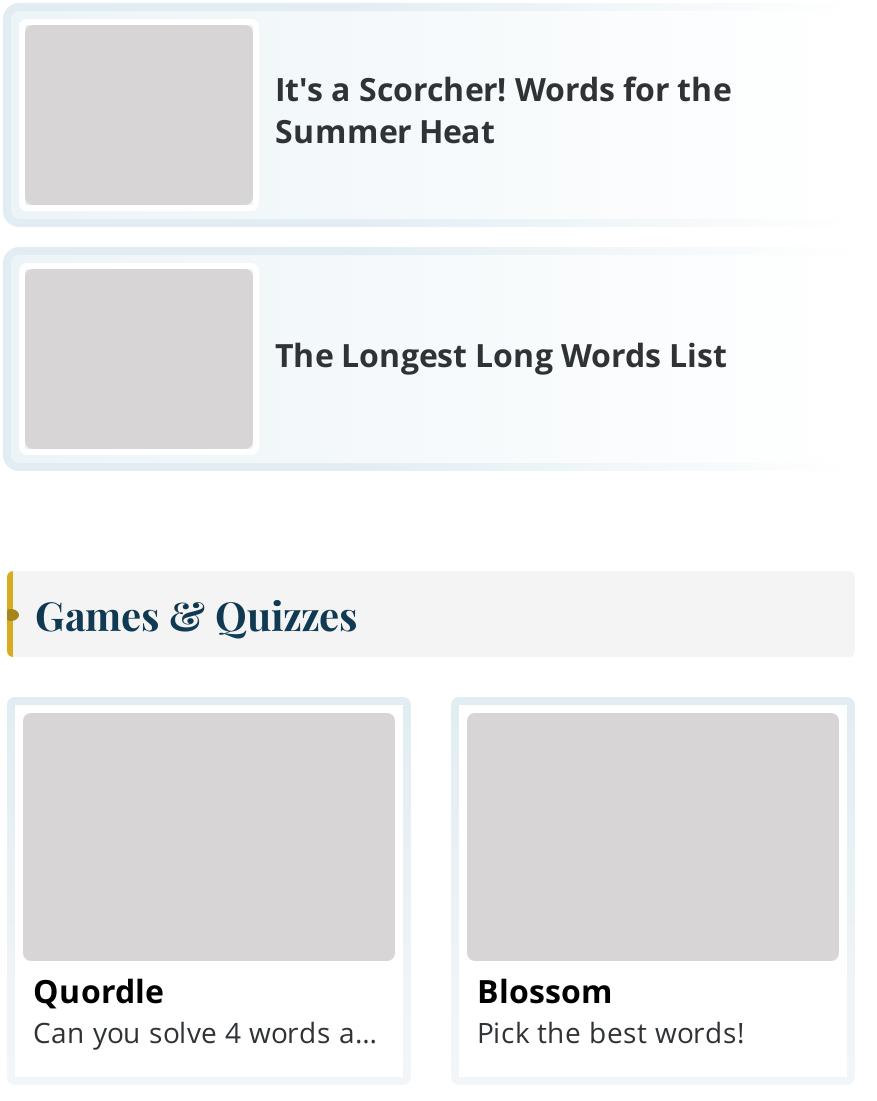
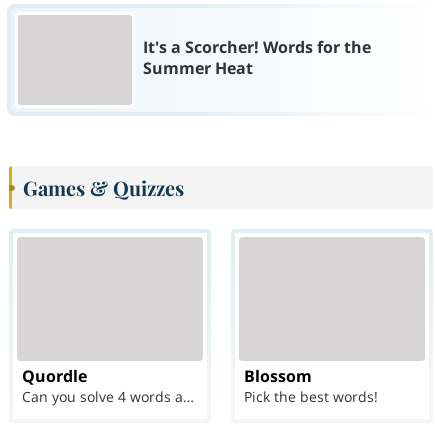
[275,332,727,376] The Longest Long Words List -> none

